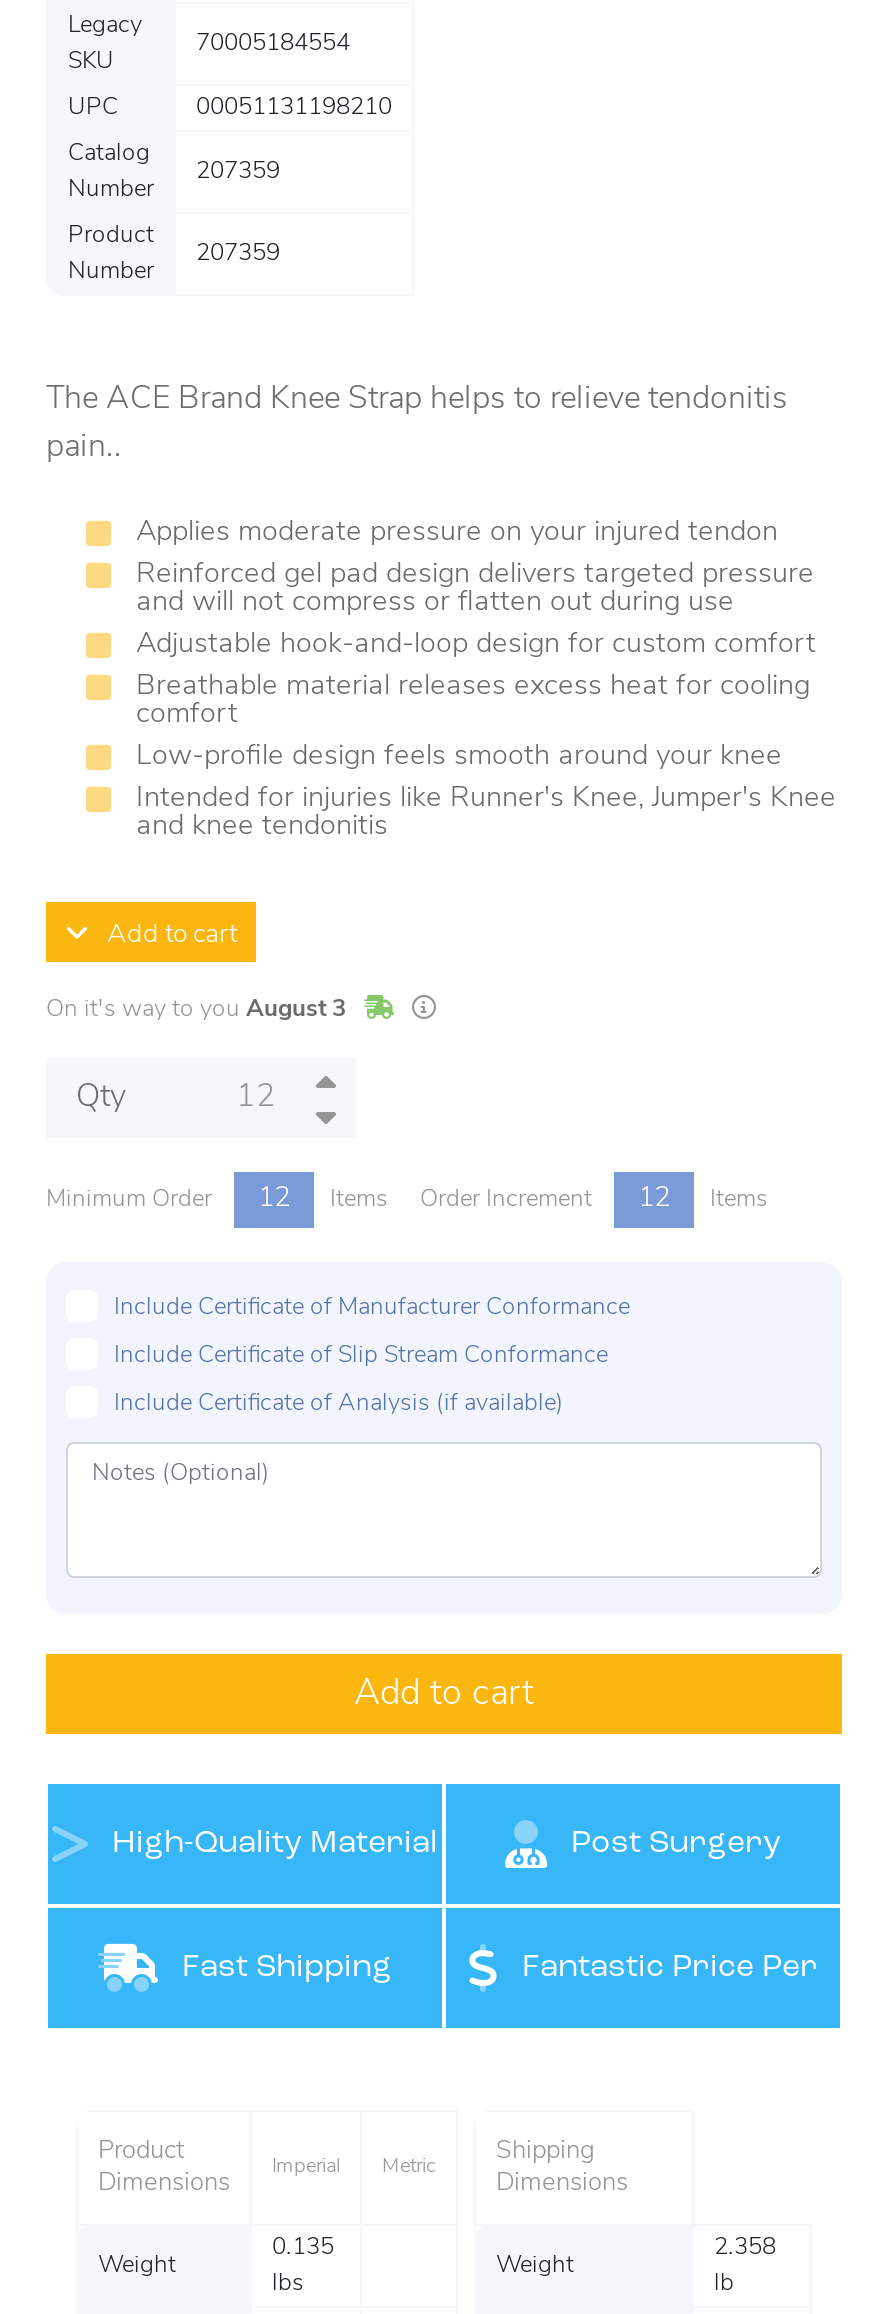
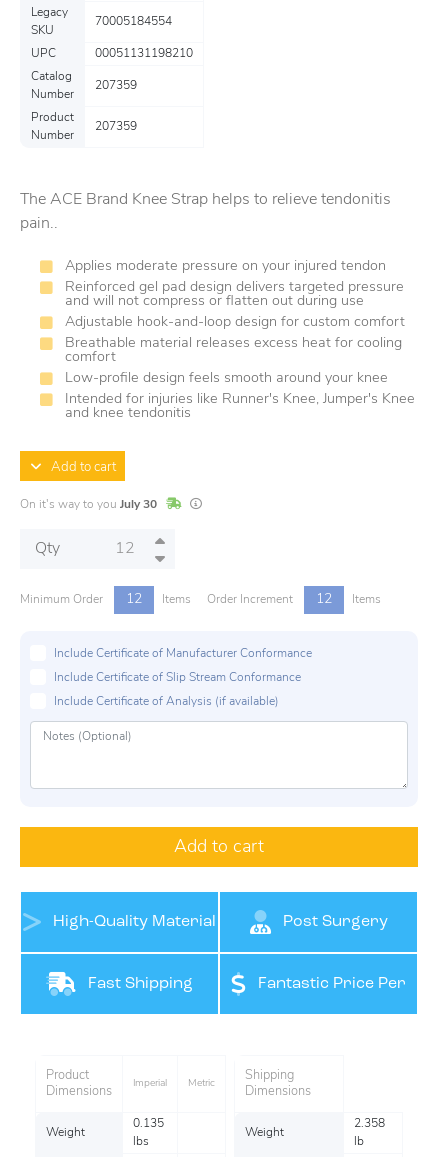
[46,998,346,1022] On it's way to you August 3 -> [20,499,157,511] On it's way to you July 30

